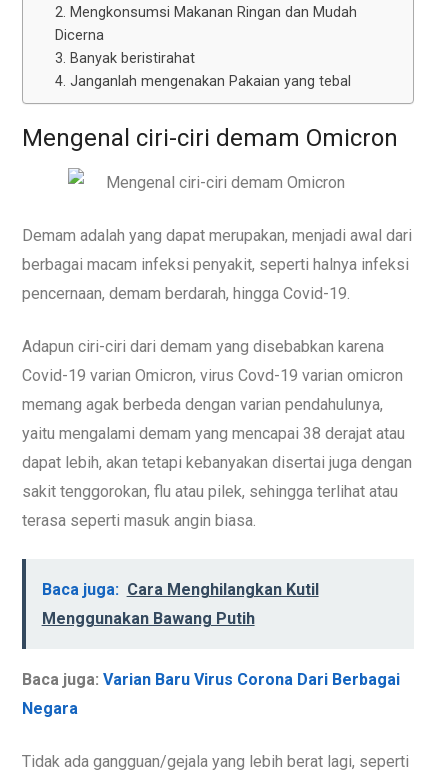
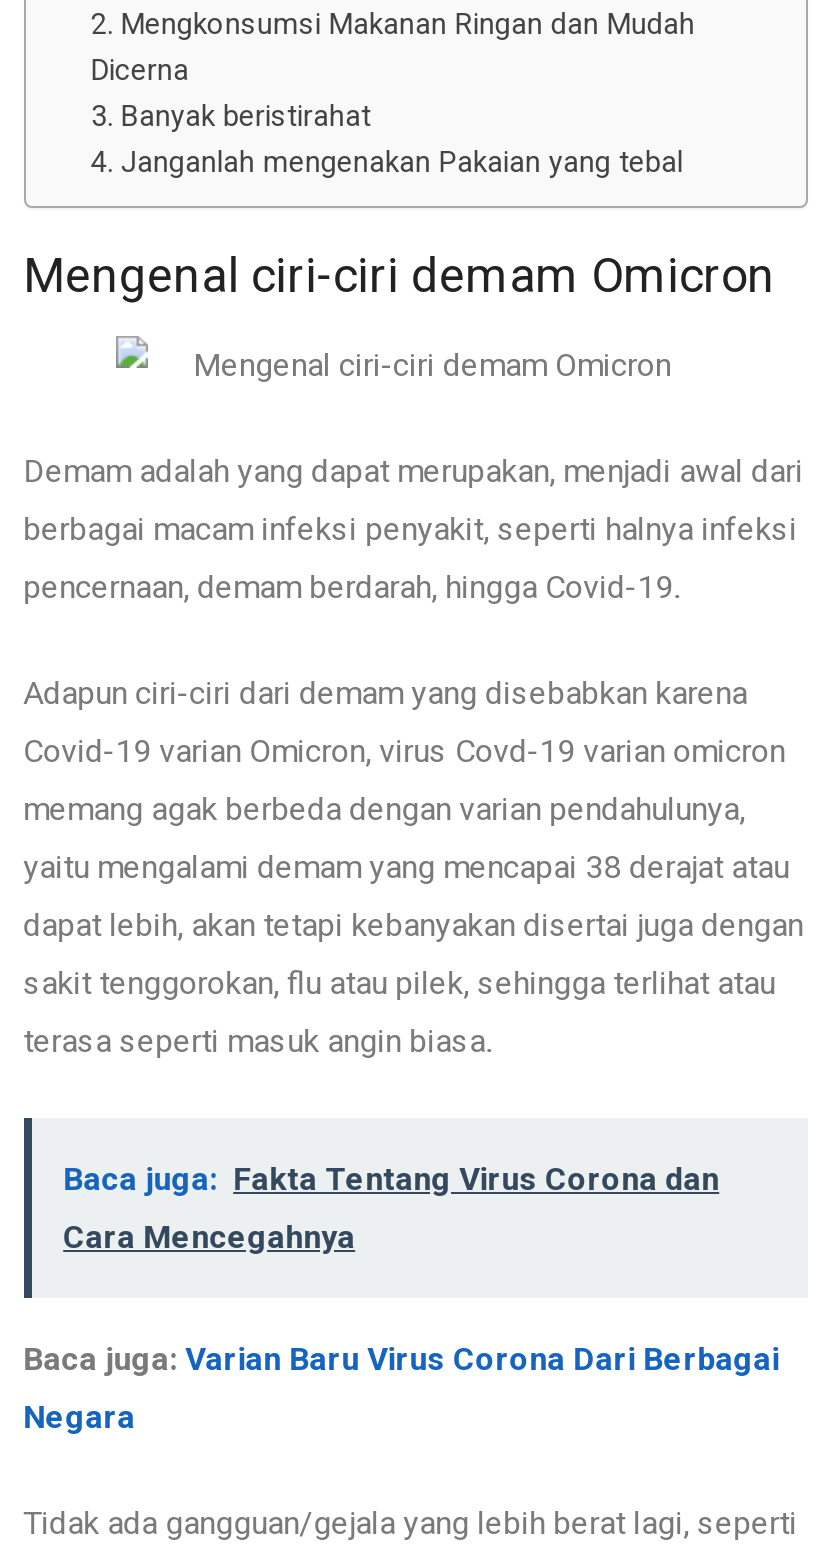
[42,579,319,598] Baca juga: Cara Menghilangkan Kutil -> [63,1159,719,1197] Baca juga: Fakta Tentang Virus Corona dan
[42,608,255,627] Menggunakan Bawang Putih -> [63,1217,355,1255] Cara Mencegahnya

